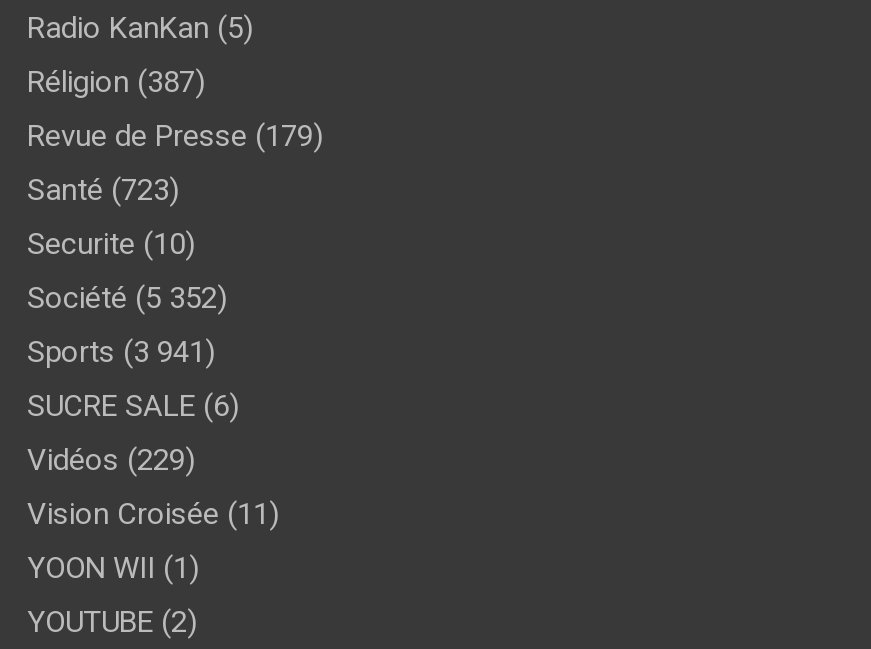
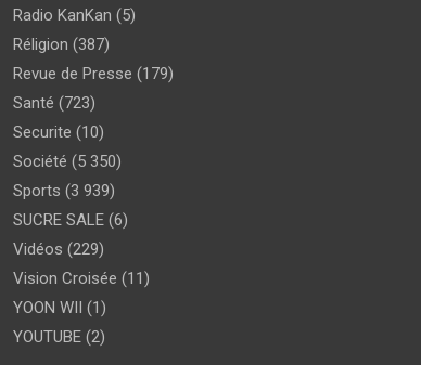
[27,280,227,316] Société (5 352) -> [13,152,122,171] Société (5 350)
[27,334,215,370] Sports (3 941) -> [13,181,115,200] Sports (3 939)

